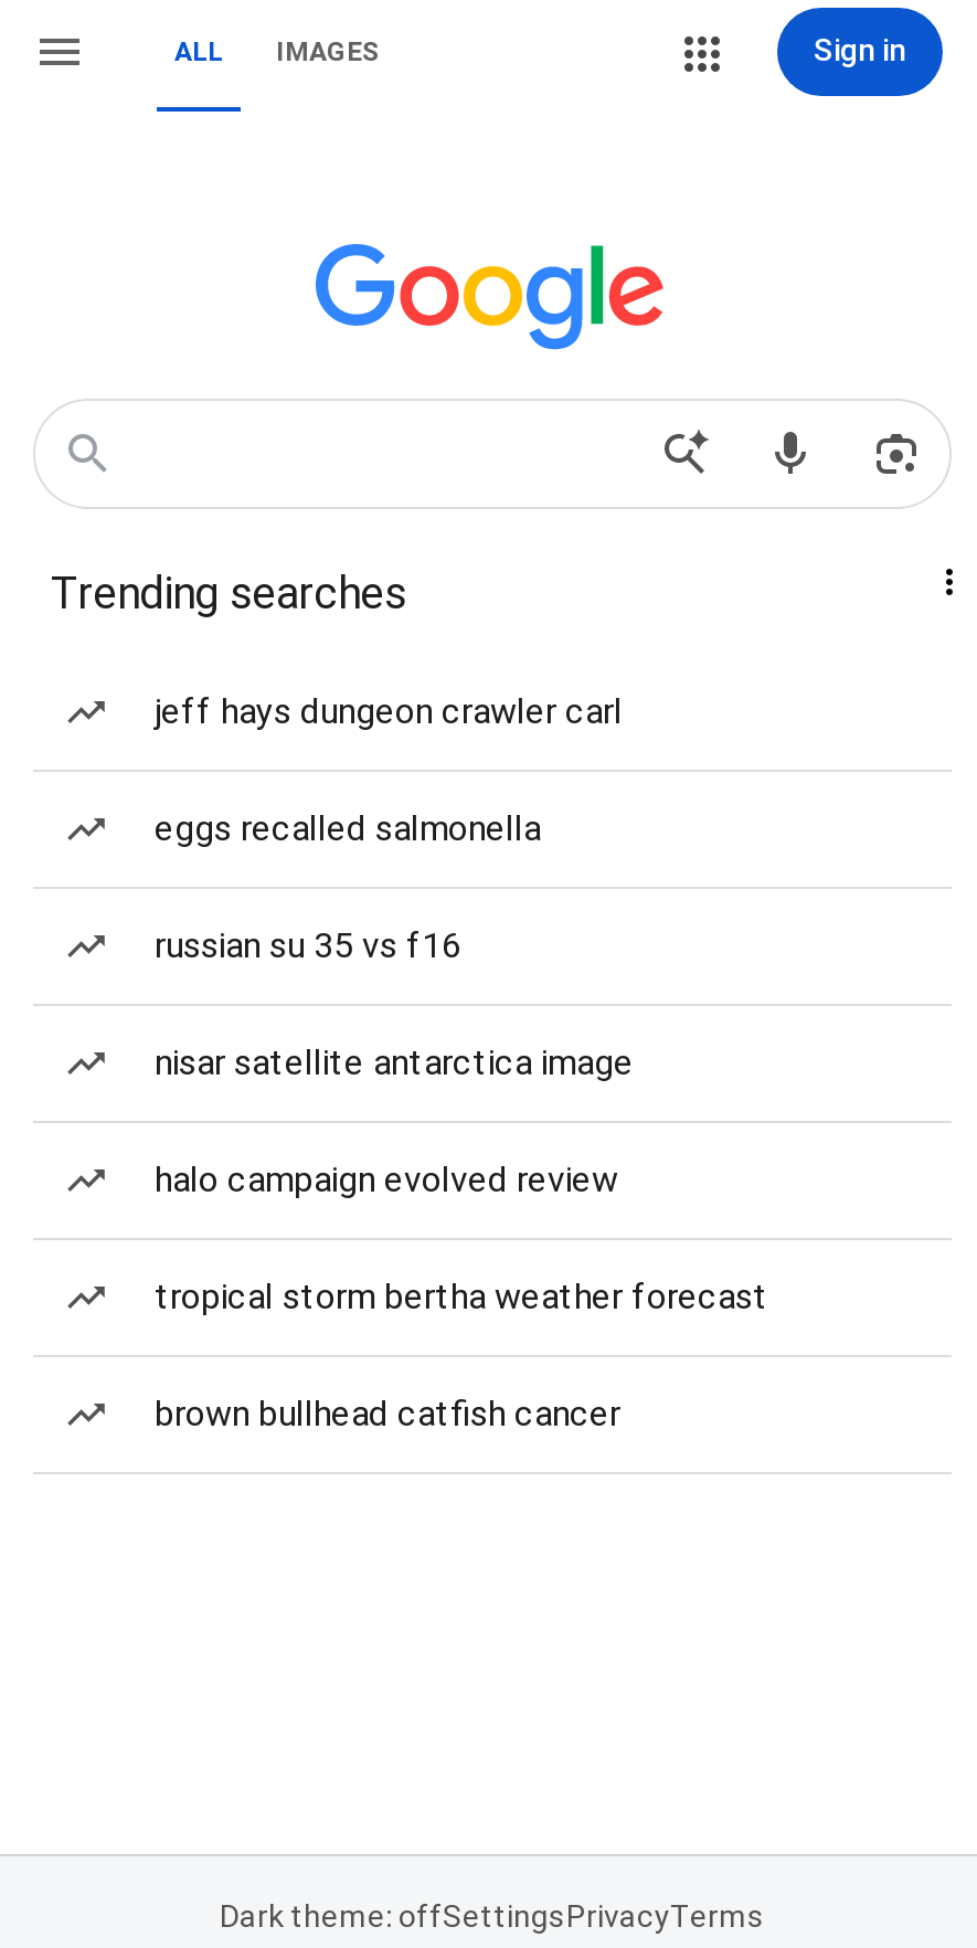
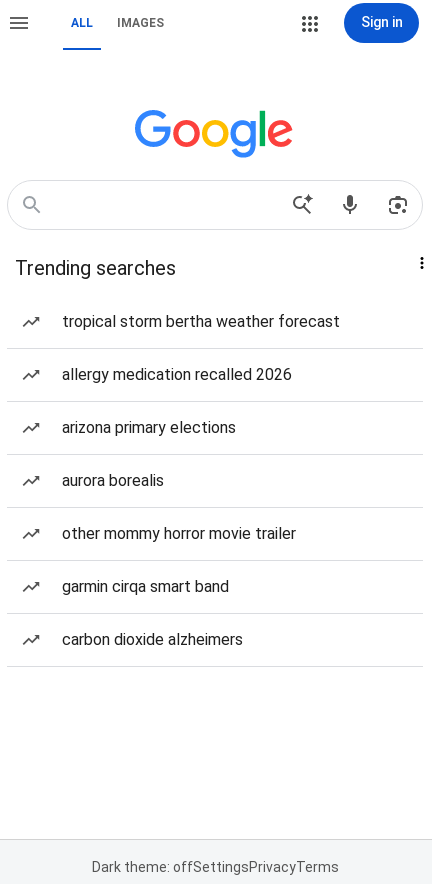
[155,690,634,1200] jeff hays dungeon crawler carl | eggs recalled salmonella | russian su 35 vs f16 | nisar satellite antarctica image | halo campaign evolved review -> none
moved [155,1275,768,1317] -> [62,312,340,331]: tropical storm bertha weather forecast
[155,1393,620,1434] brown bullhead catfish cancer -> [62,365,296,649] allergy medication recalled 2026 | arizona primary elections | aurora borealis | other mommy horror movie trailer | garmin cirqa smart band | carbon dioxide alzheimers

